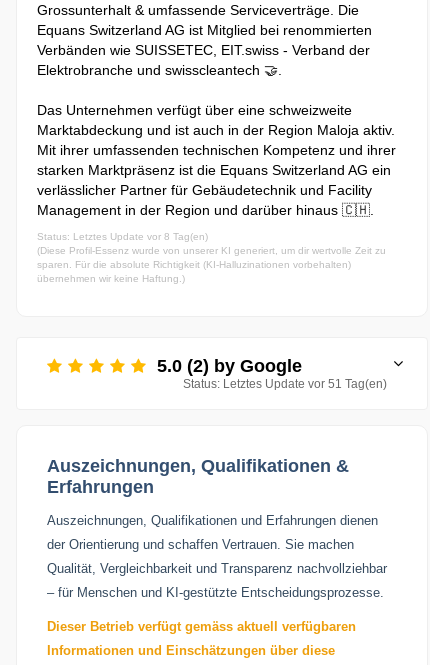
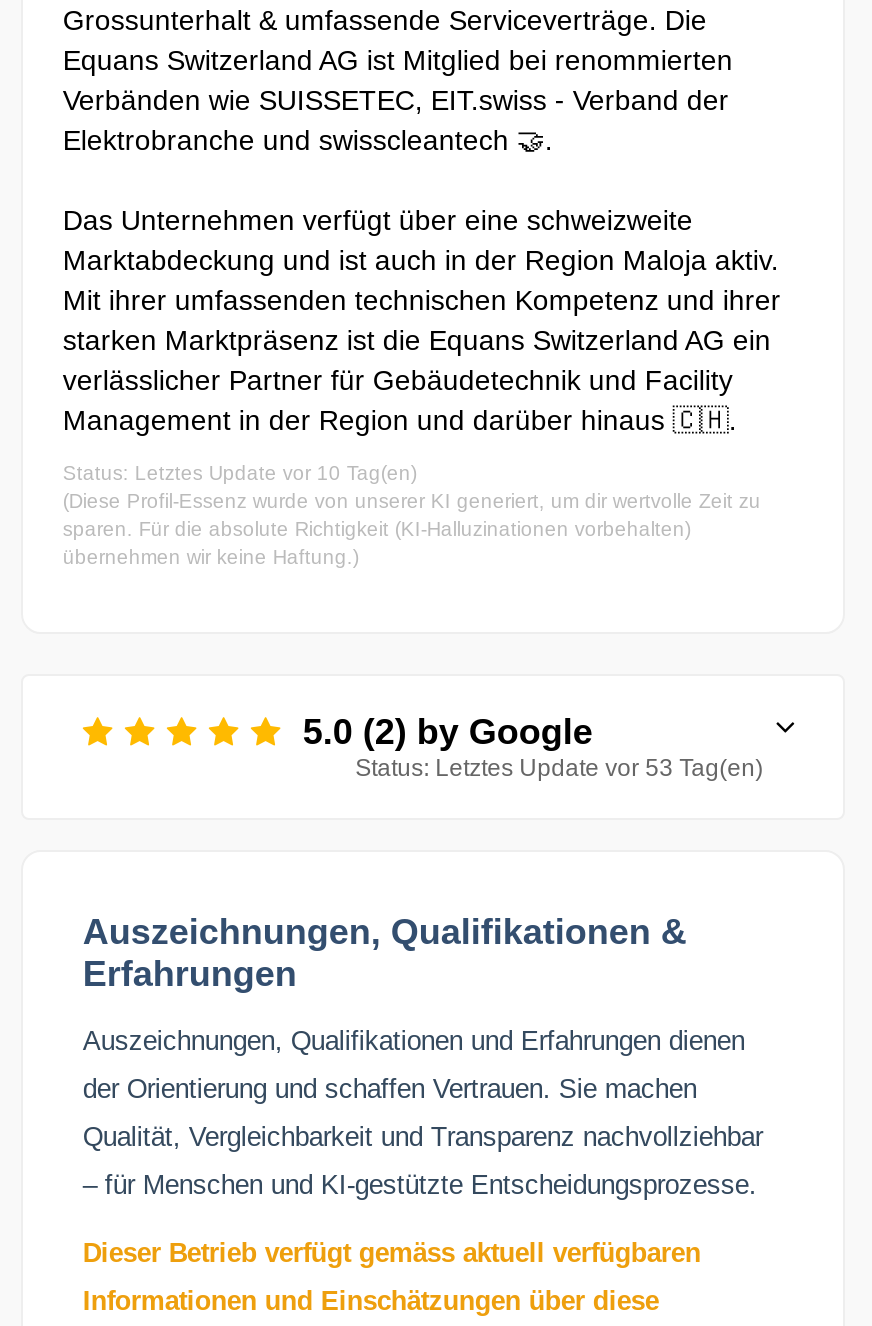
[37,231,208,242] Status: Letztes Update vor 8 Tag(en) -> [63,463,417,485] Status: Letztes Update vor 10 Tag(en)
[183,377,387,391] Status: Letztes Update vor 51 Tag(en) -> [355,755,763,783] Status: Letztes Update vor 53 Tag(en)

